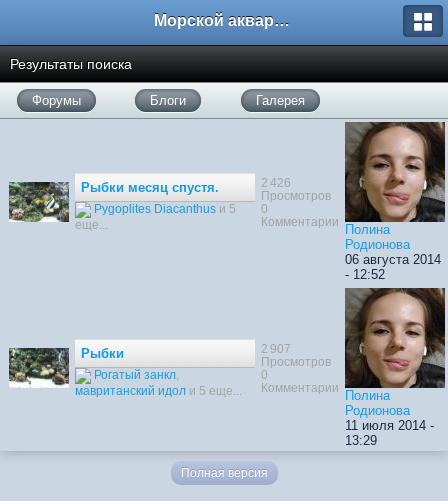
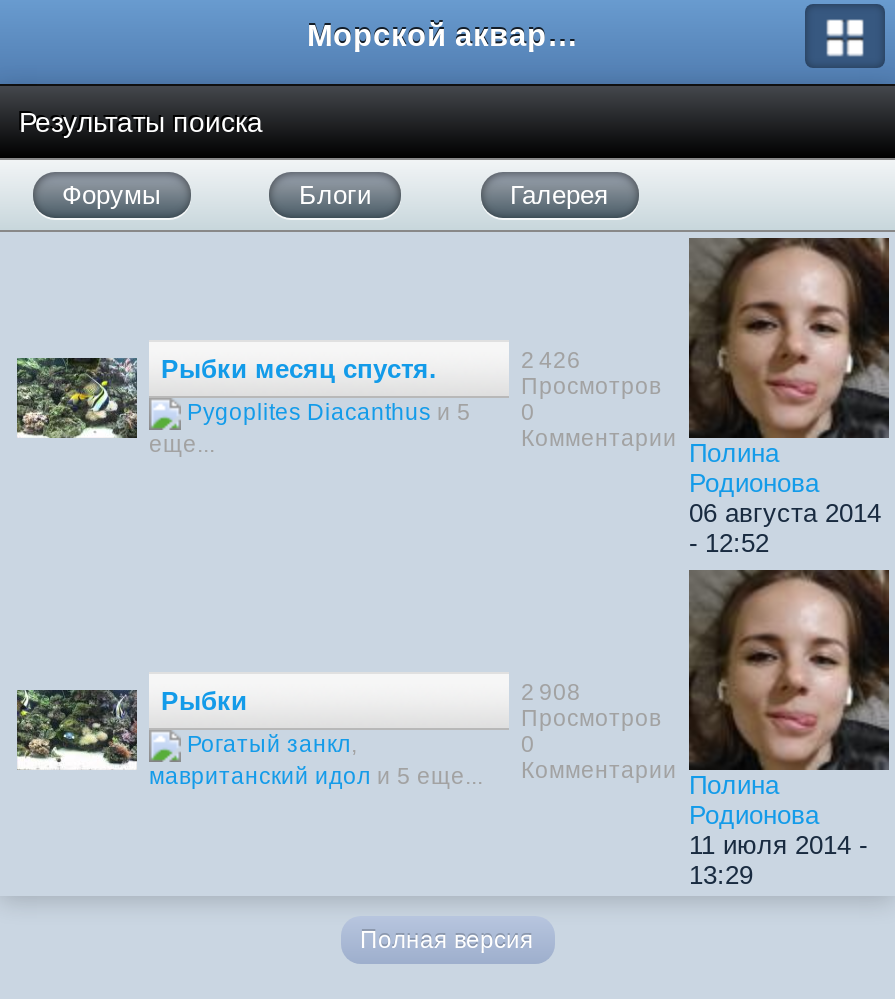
[261,342,291,355] 2 907 -> [521,678,581,704] 2 908

